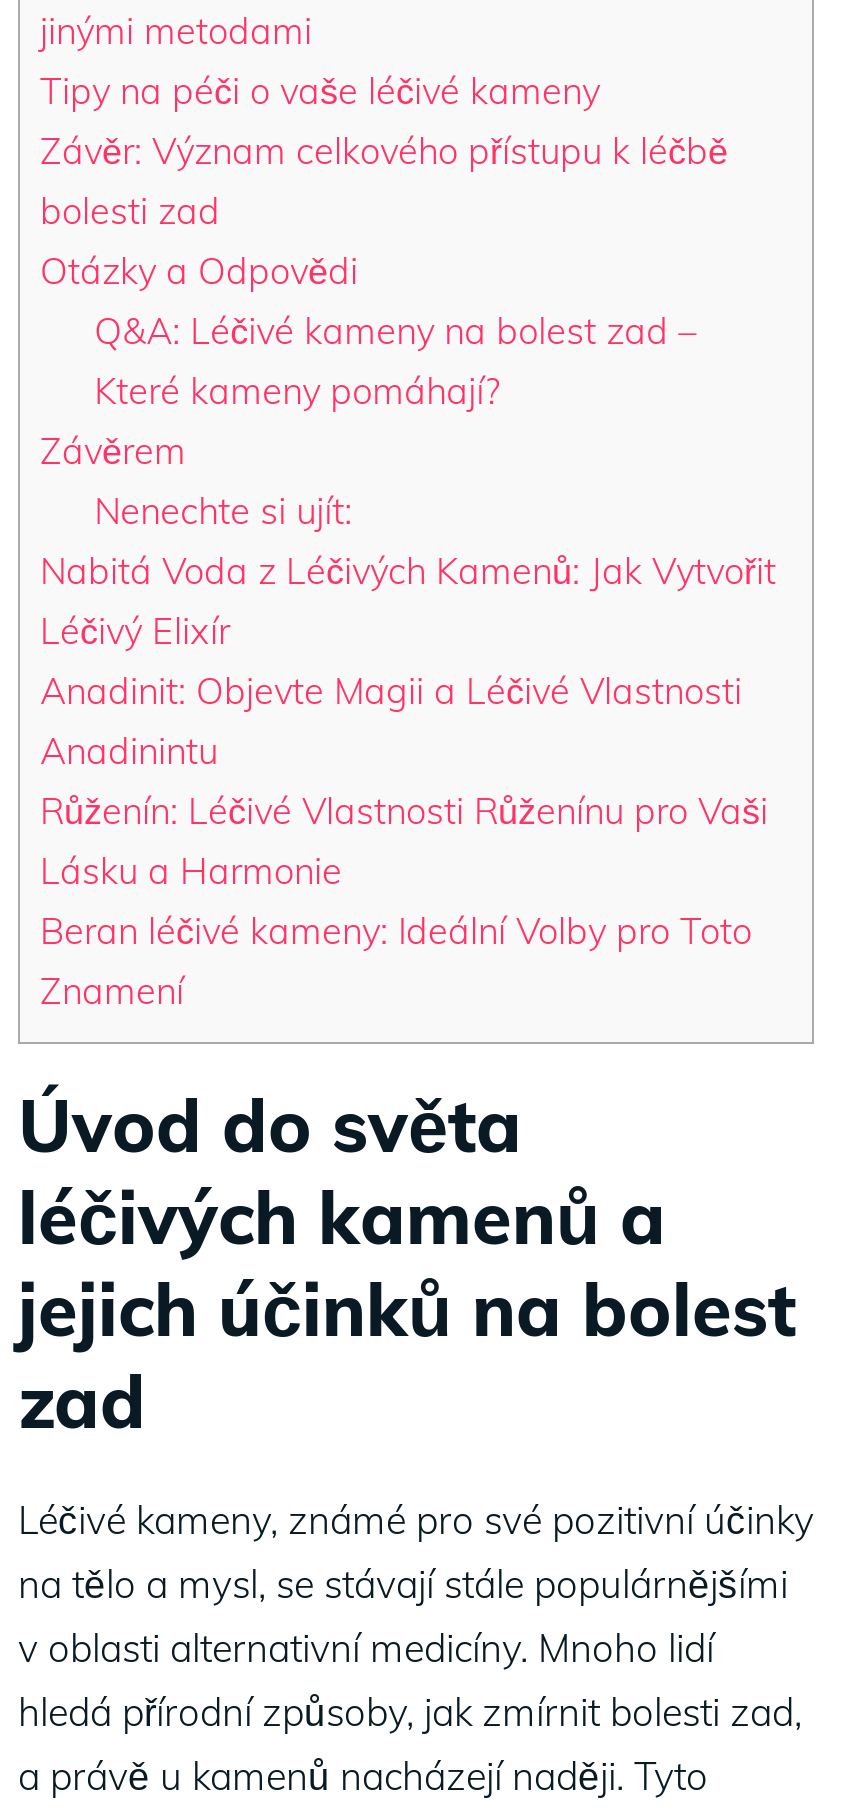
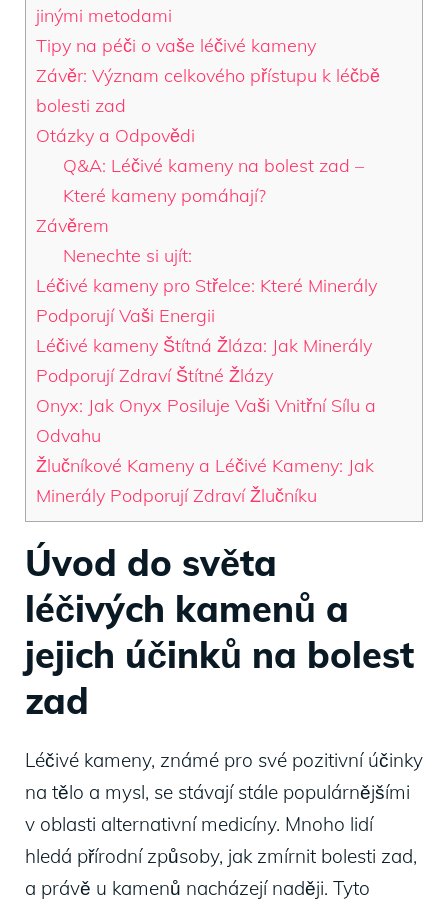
[40,549,776,1015] Nabitá Voda z Léčivých Kamenů: Jak Vytvořit | Léčivý Elixír | Anadinit: Objevte Magii a Léčivé Vlastnosti | Anadinintu | Růženín: Léčivé Vlastnosti Růženínu pro Vaši | Lásku a Harmonie | Beran léčivé kameny: Ideální Volby pro Toto | Znamení -> [36,274,377,507] Léčivé kameny pro Střelce: Které Minerály | Podporují Vaši Energii | Léčivé kameny Štítná Žláza: Jak Minerály | Podporují Zdraví Štítné Žlázy | Onyx: Jak Onyx Posiluje Vaši Vnitřní Sílu a | Odvahu | Žlučníkové Kameny a Léčivé Kameny: Jak | Minerály Podporují Zdraví Žlučníku

